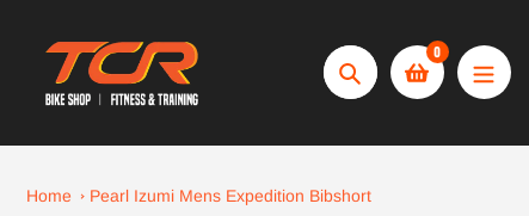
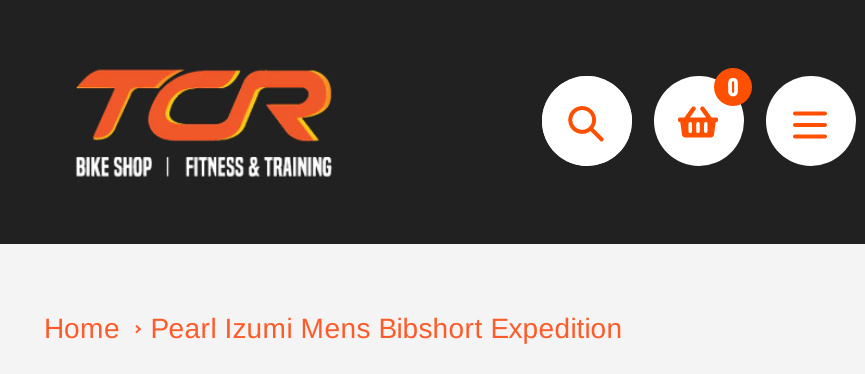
[90,186,372,205] Pearl Izumi Mens Expedition Bibshort -> [150,311,622,343] Pearl Izumi Mens Bibshort Expedition

